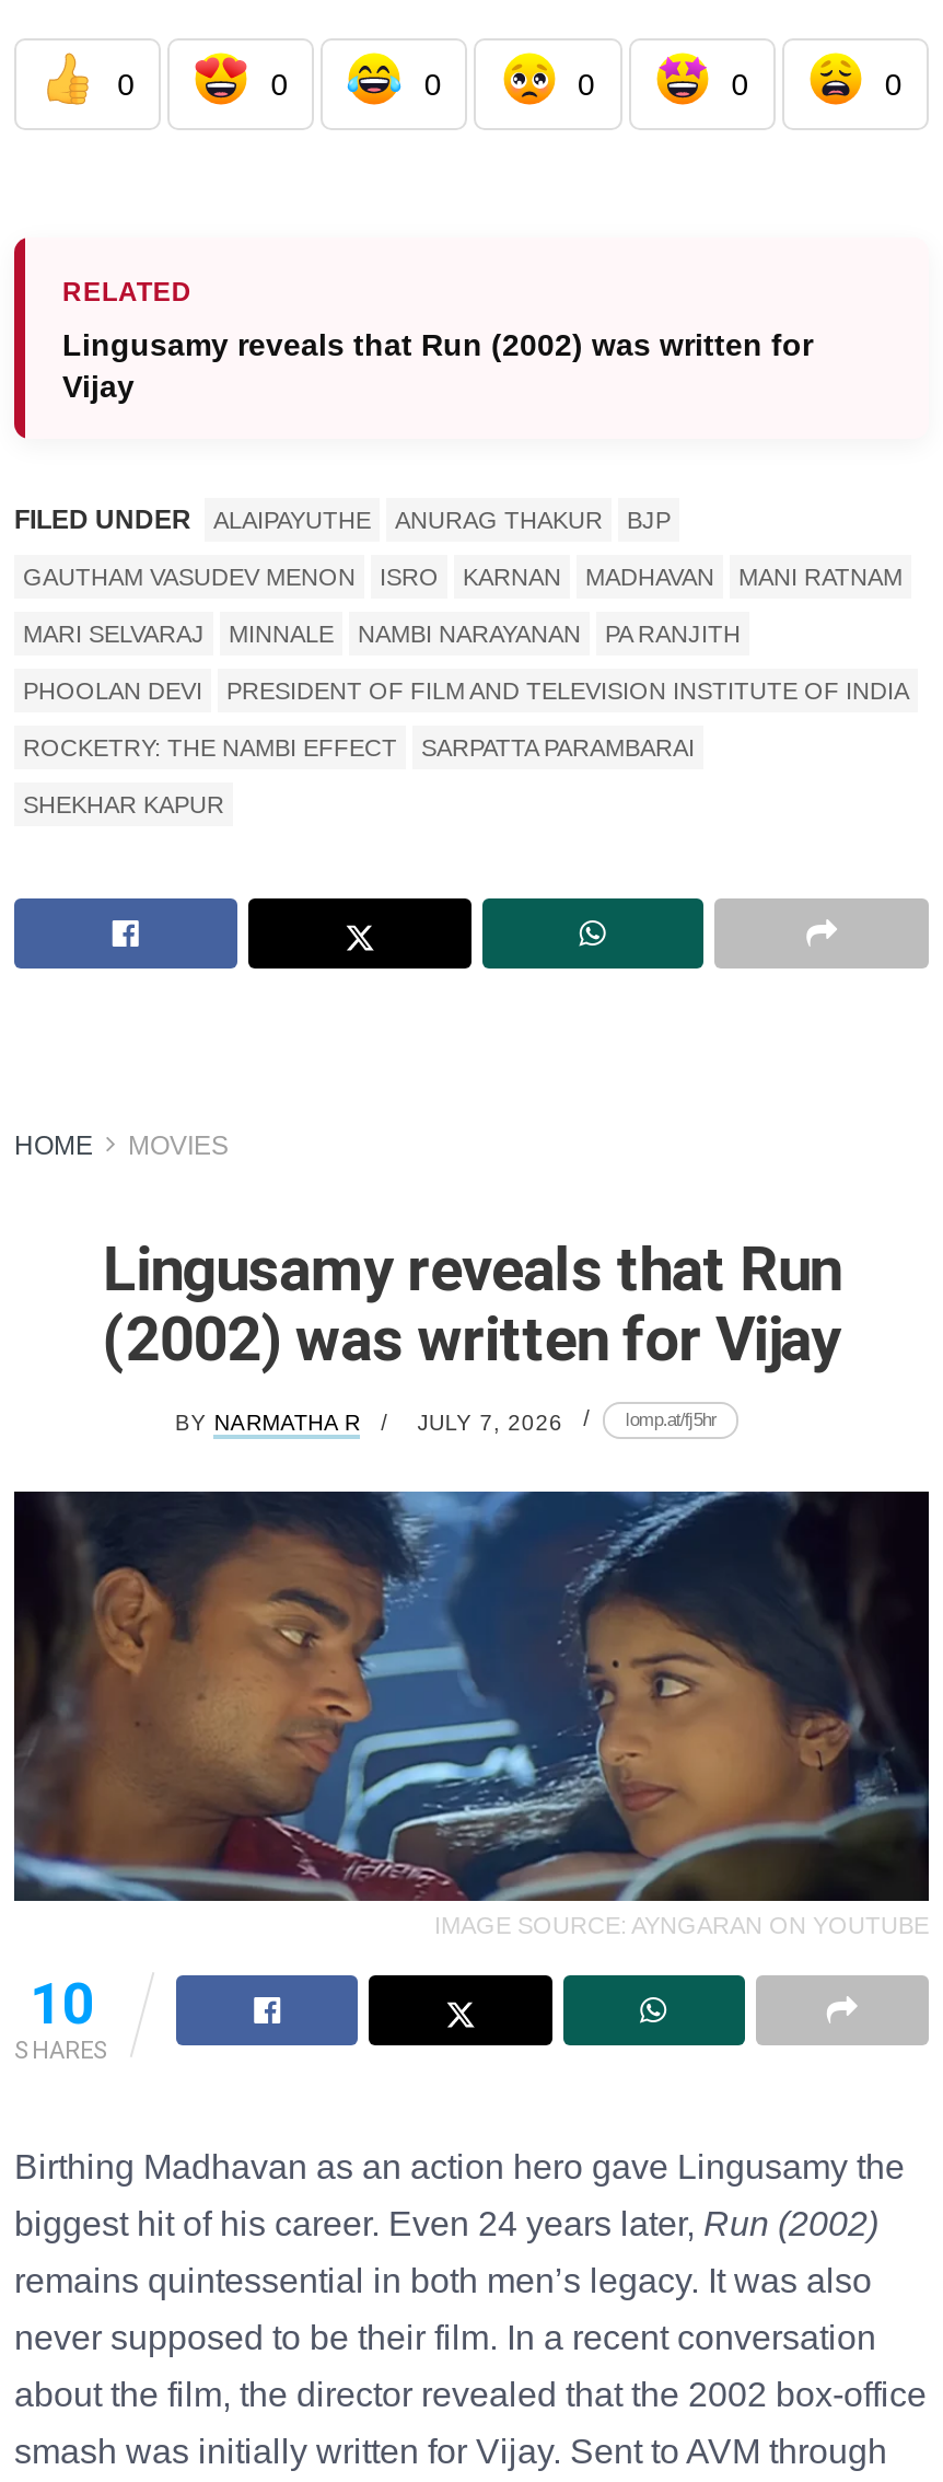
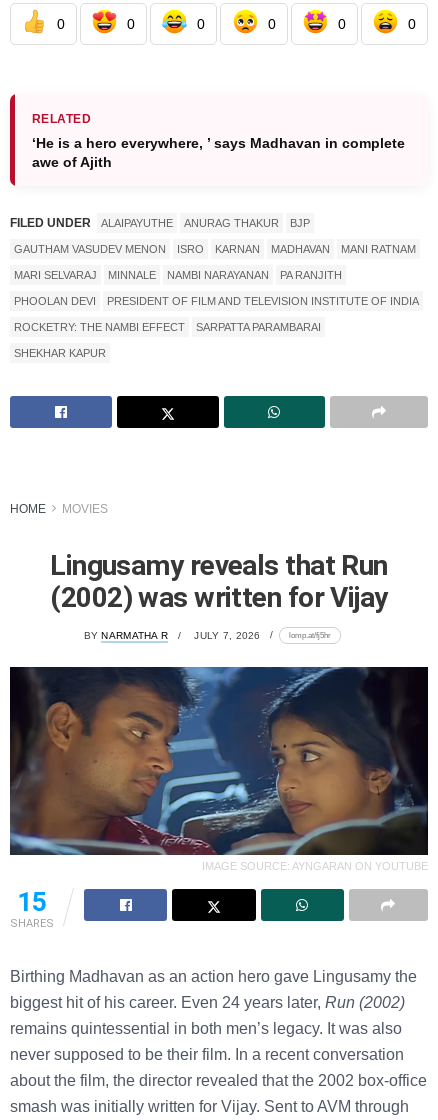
[62,326,813,403] Lingusamy reveals that Run (2002) was written for | Vijay -> [32,135,405,170] ‘He is a hero everywhere, ’ says Madhavan in complete | awe of Ajith
[30,1971,95,2037] 10 -> [17,886,47,916] 15

